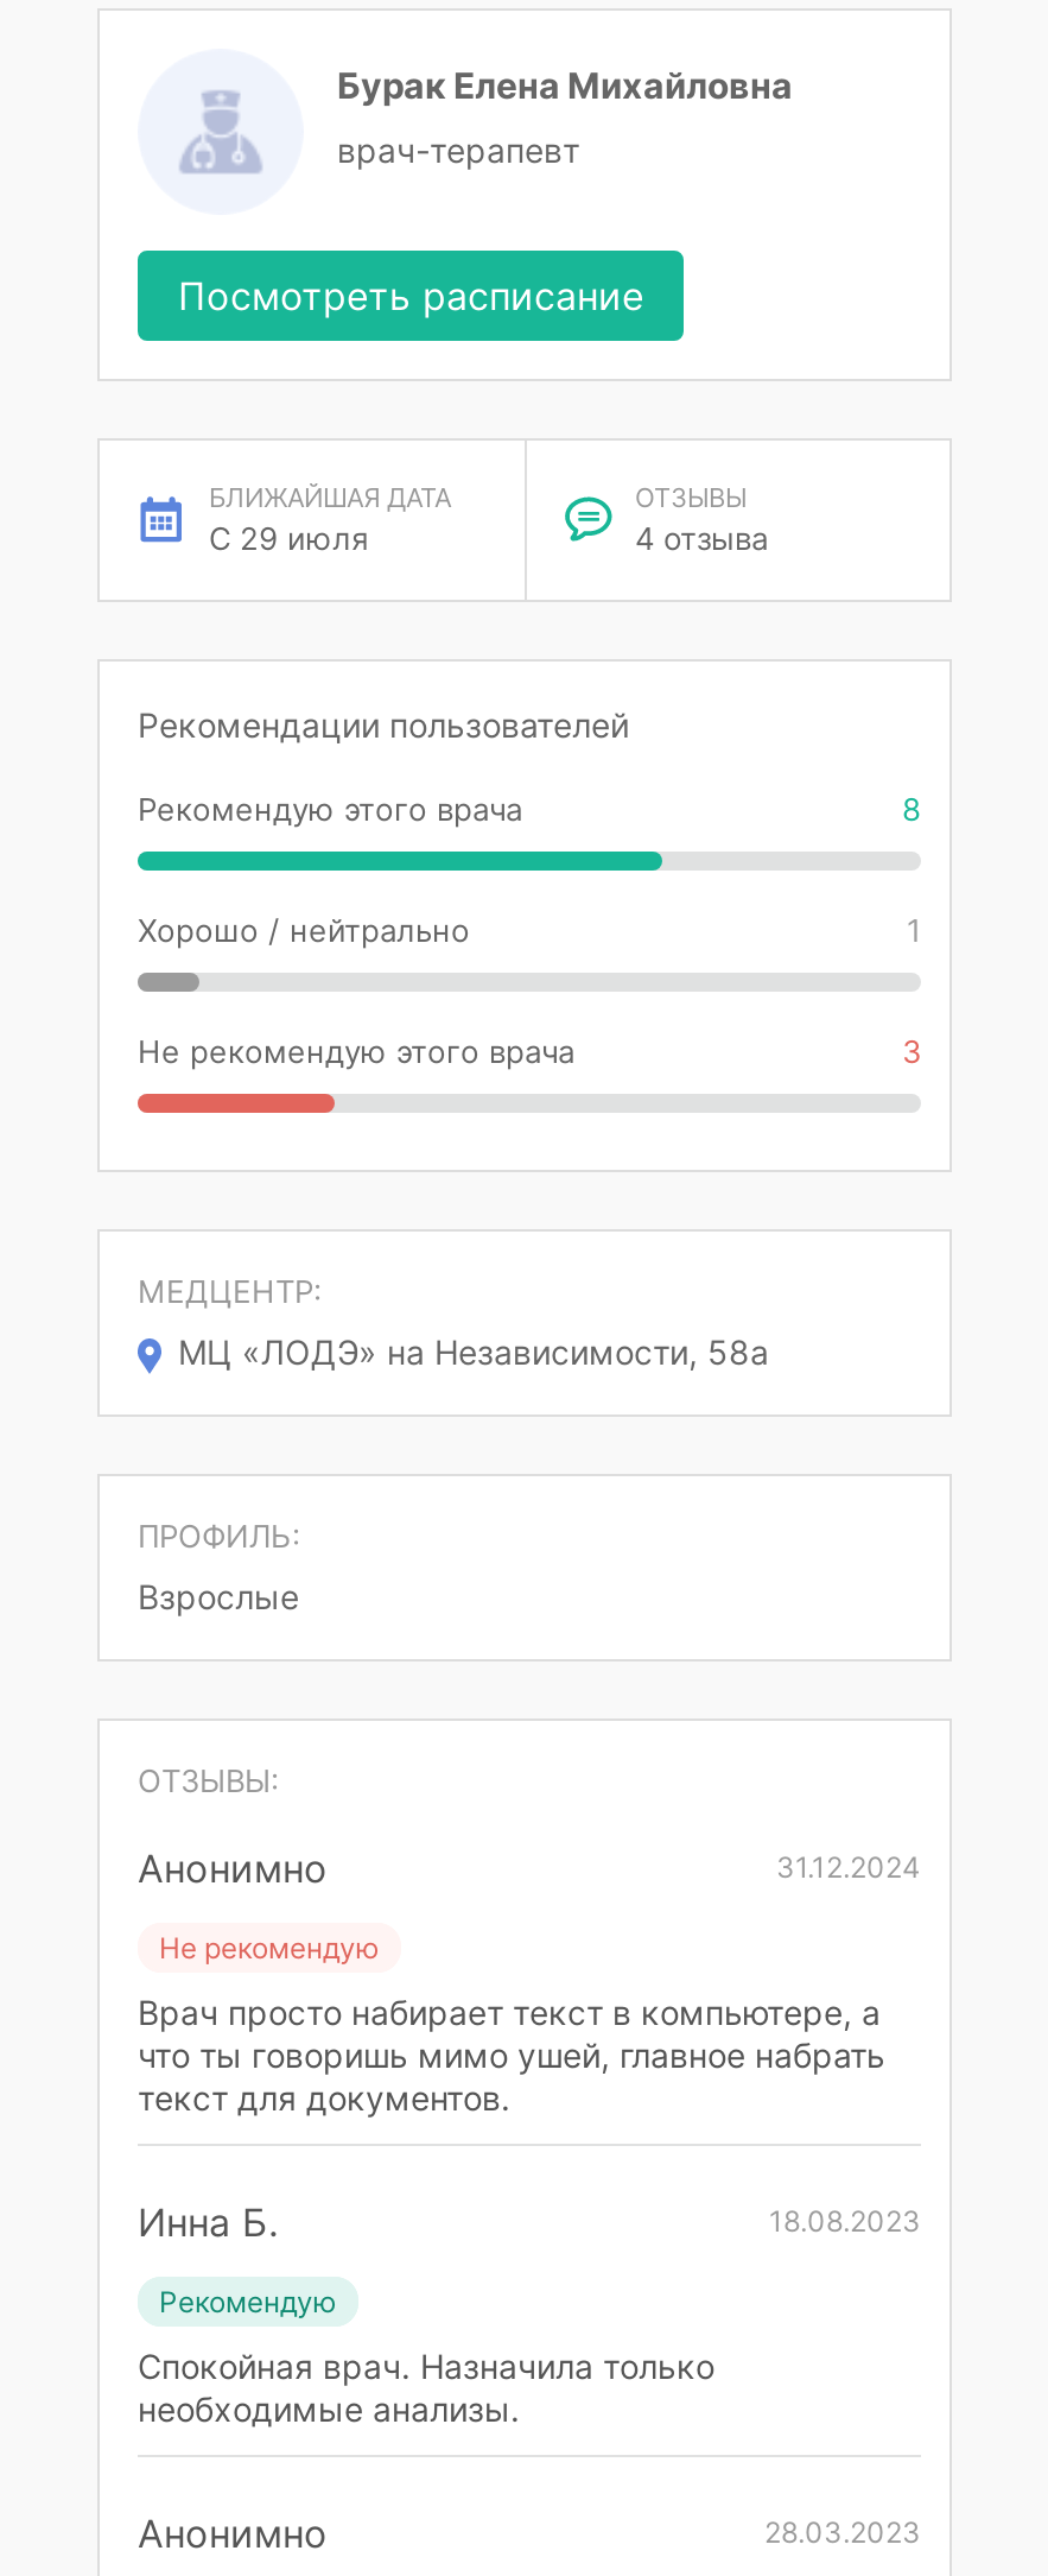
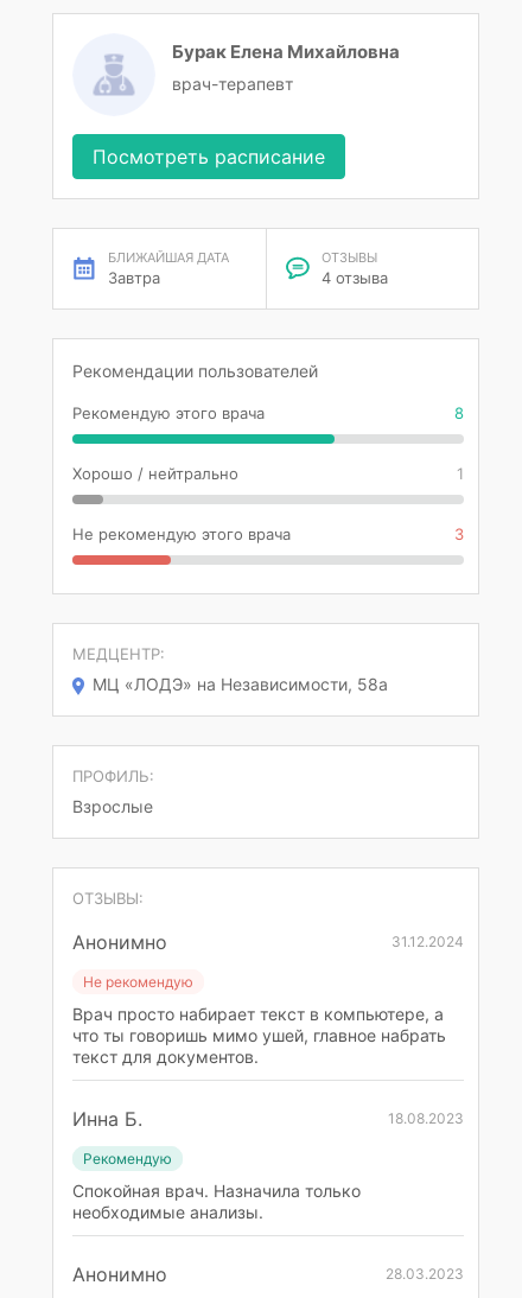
[209,519,368,557] С 29 июля -> [108,268,160,287] Завтра

